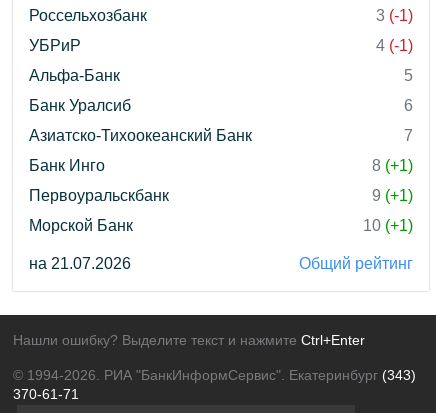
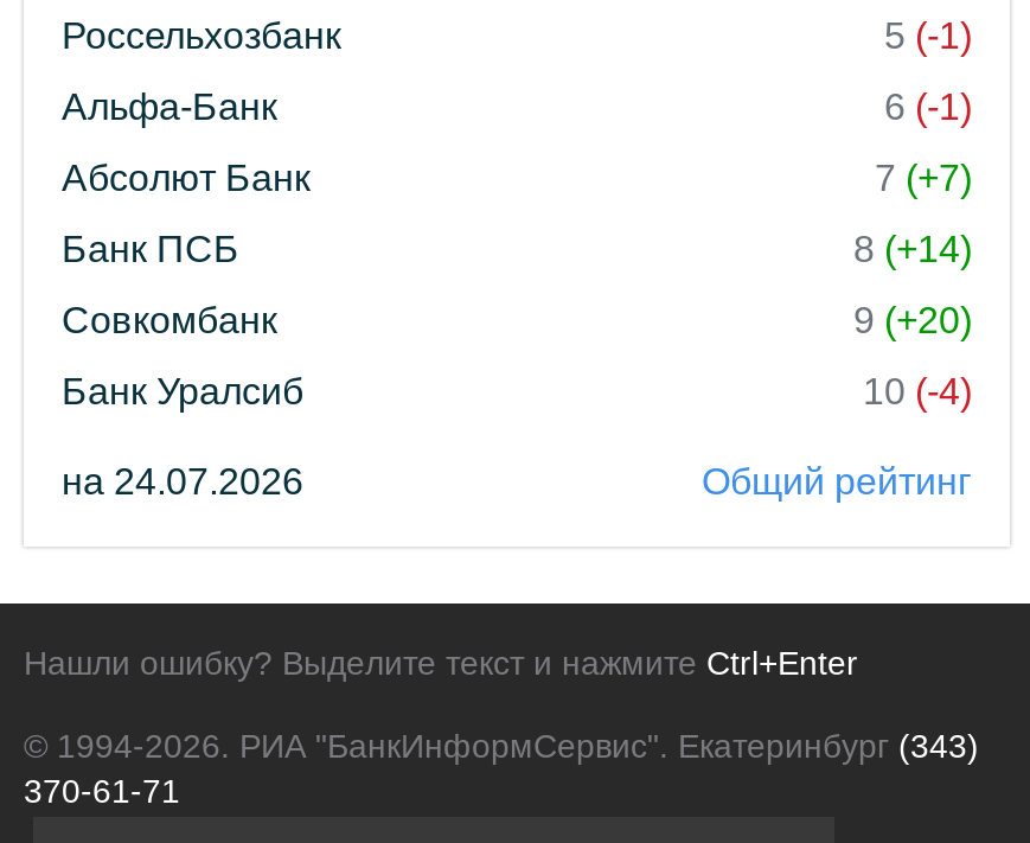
[29,7,413,54] 3 (-1) | УБРиР | 4 (-1) -> [884,15,972,56] 5 (-1)
[404,67,413,84] 5 -> [62,87,972,340] 6 (-1) | Абсолют Банк | 7 (+7) | Банк ПСБ | 8 (+14) | Совкомбанк | 9 (+20)
[29,97,413,272] 6 | Азиатско-Тихоокеанский Банк | 7 | Банк Инго | 8 (+1) | Первоуральскбанк | 9 (+1) | Морской Банк | 10 (+1) | на 21.07.2026 -> [62,371,972,502] 10 (-4) | на 24.07.2026
moved [29,97,131,114] -> [62,371,303,411]: Банк Уралсиб

